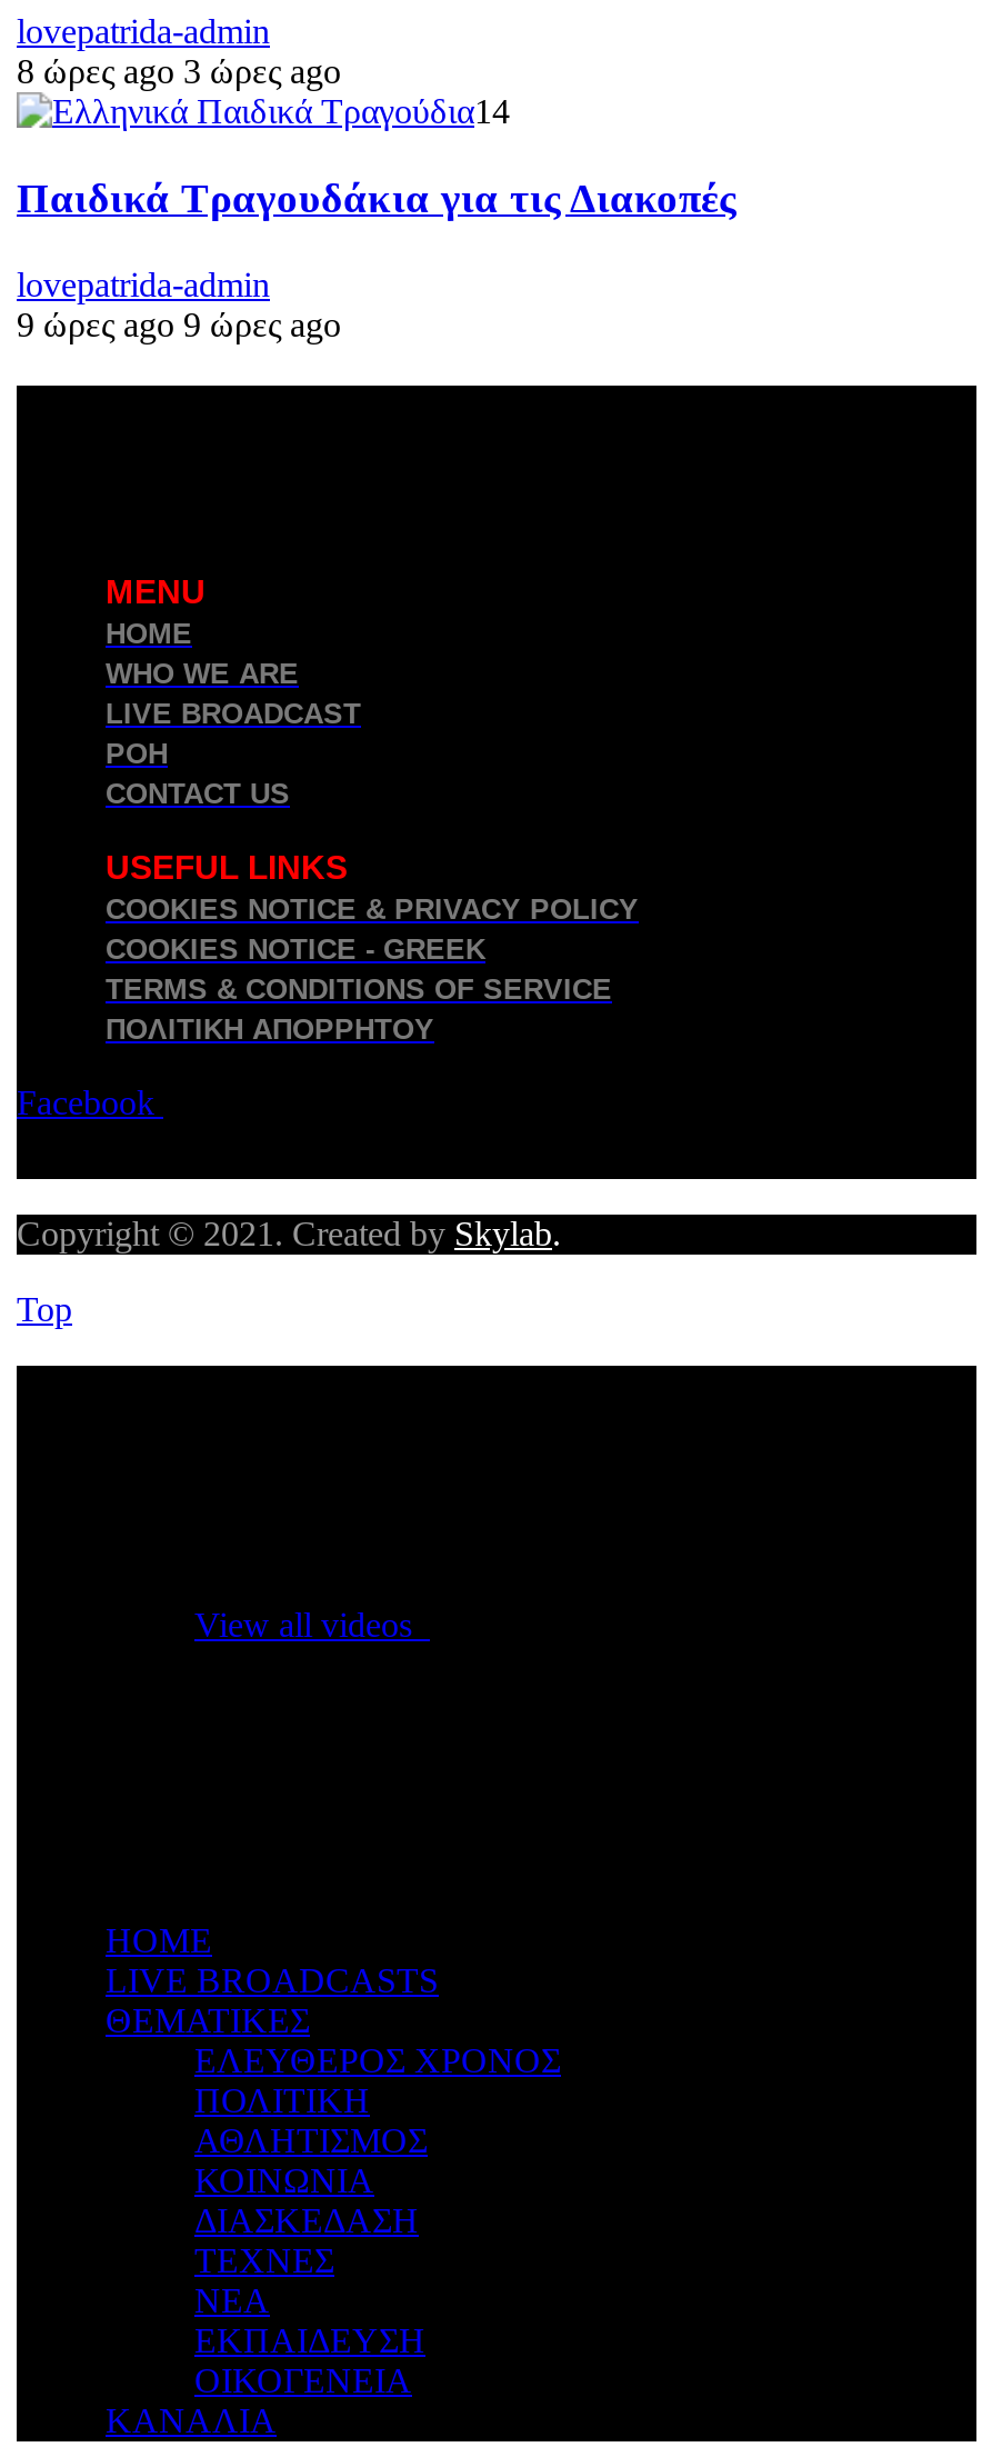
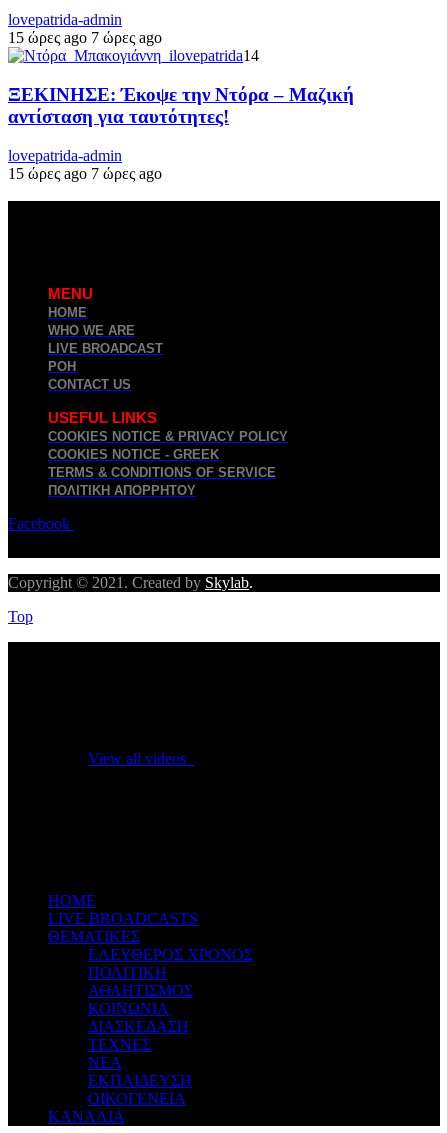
[17,53,341,91] 8 ώρες ago 3 ώρες ago -> [8,29,162,46] 15 ώρες ago 7 ώρες ago
[17,175,737,221] Παιδικά Τραγουδάκια για τις Διακοπές -> [8,84,354,127] ΞΕΚΙΝΗΣΕ: Έκοψε την Ντόρα – Μαζική | αντίσταση για ταυτότητες!
[17,305,341,343] 9 ώρες ago 9 ώρες ago -> [8,165,162,182] 15 ώρες ago 7 ώρες ago

